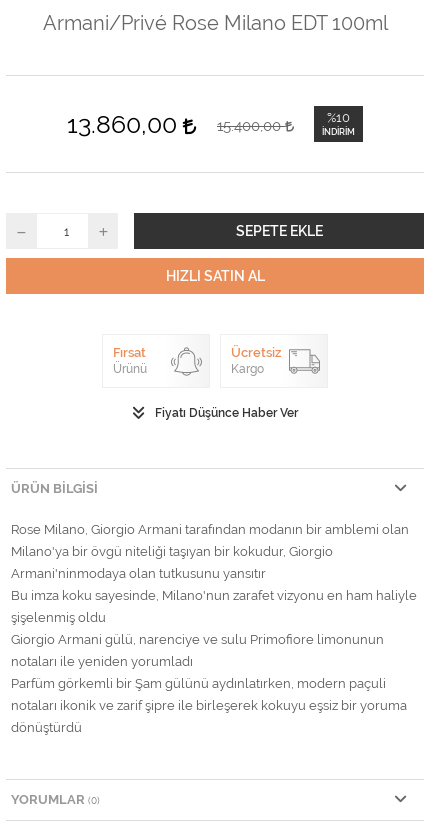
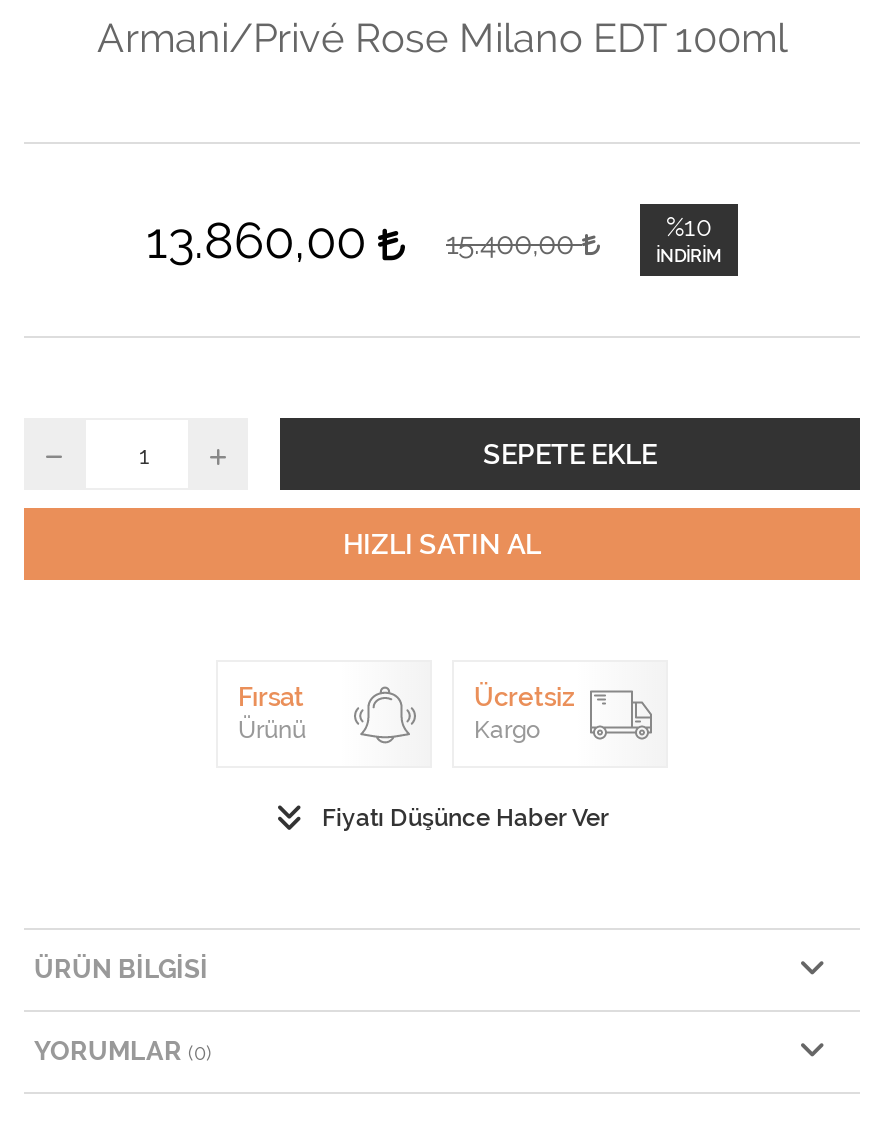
[11,522,417,735] Rose Milano, Giorgio Armani tarafından modanın bir amblemi olan | Milano'ya bir övgü niteliği taşıyan bir kokudur, Giorgio | Armani'ninmodaya olan tutkusunu yansıtır | Bu imza koku sayesinde, Milano'nun zarafet vizyonu en ham haliyle | şişelenmiş oldu | Giorgio Armani gülü, narenciye ve sulu Primofiore limonunun | notaları ile yeniden yorumladı | Parfüm görkemli bir Şam gülünü aydınlatırken, modern paçuli | notaları ikonik ve zarif şipre ile birleşerek kokuyu eşsiz bir yoruma | dönüştürdü -> none

